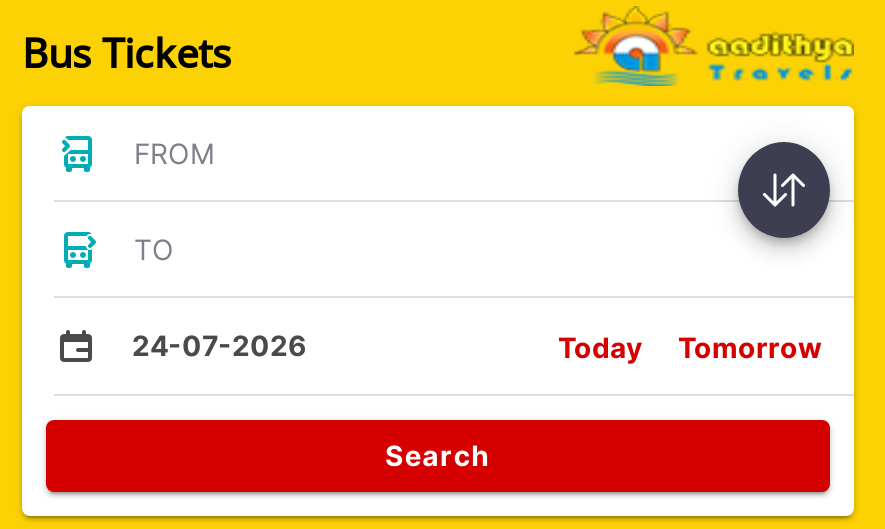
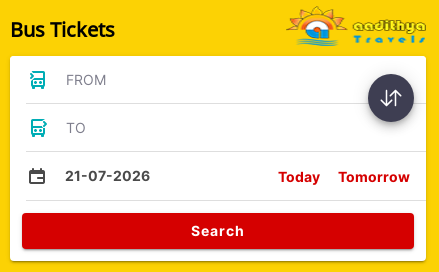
[132,328,306,362] 24-07-2026 -> [65,167,150,184] 21-07-2026

